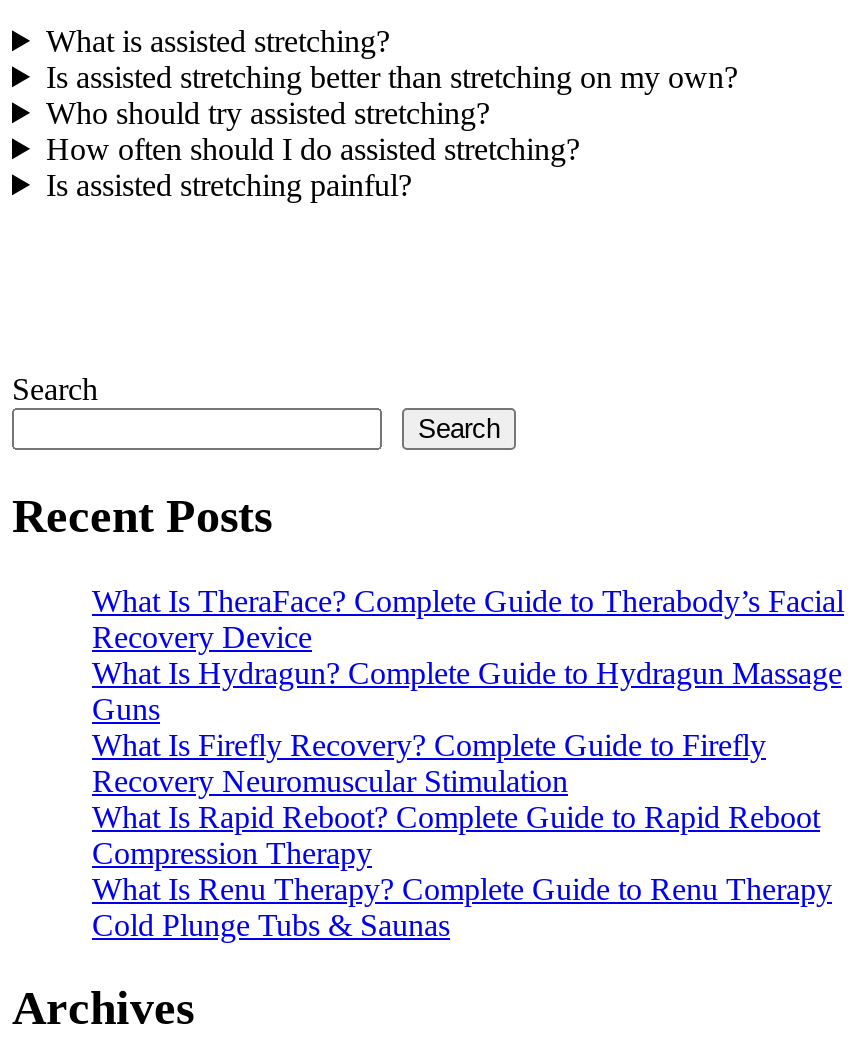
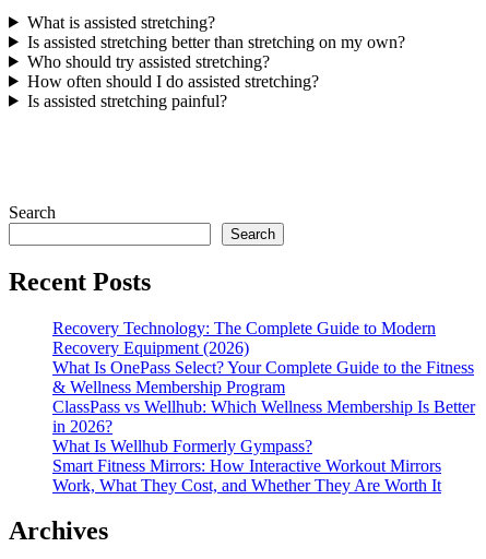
[92,583,844,941] What Is TheraFace? Complete Guide to Therabody’s Facial | Recovery Device | What Is Hydragun? Complete Guide to Hydragun Massage | Guns | What Is Firefly Recovery? Complete Guide to Firefly | Recovery Neuromuscular Stimulation | What Is Rapid Reboot? Complete Guide to Rapid Reboot | Compression Therapy | What Is Renu Therapy? Complete Guide to Renu Therapy | Cold Plunge Tubs & Saunas -> [52,318,475,494] Recovery Technology: The Complete Guide to Modern | Recovery Equipment (2026) | What Is OnePass Select? Your Complete Guide to the Fitness | & Wellness Membership Program | ClassPass vs Wellhub: Which Wellness Membership Is Better | in 2026? | What Is Wellhub Formerly Gympass? | Smart Fitness Mirrors: How Interactive Workout Mirrors | Work, What They Cost, and Whether They Are Worth It

